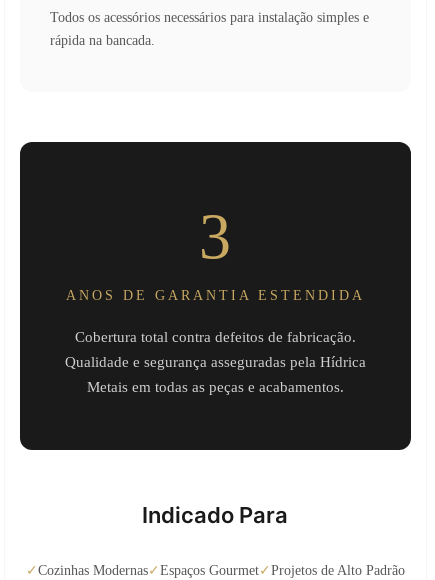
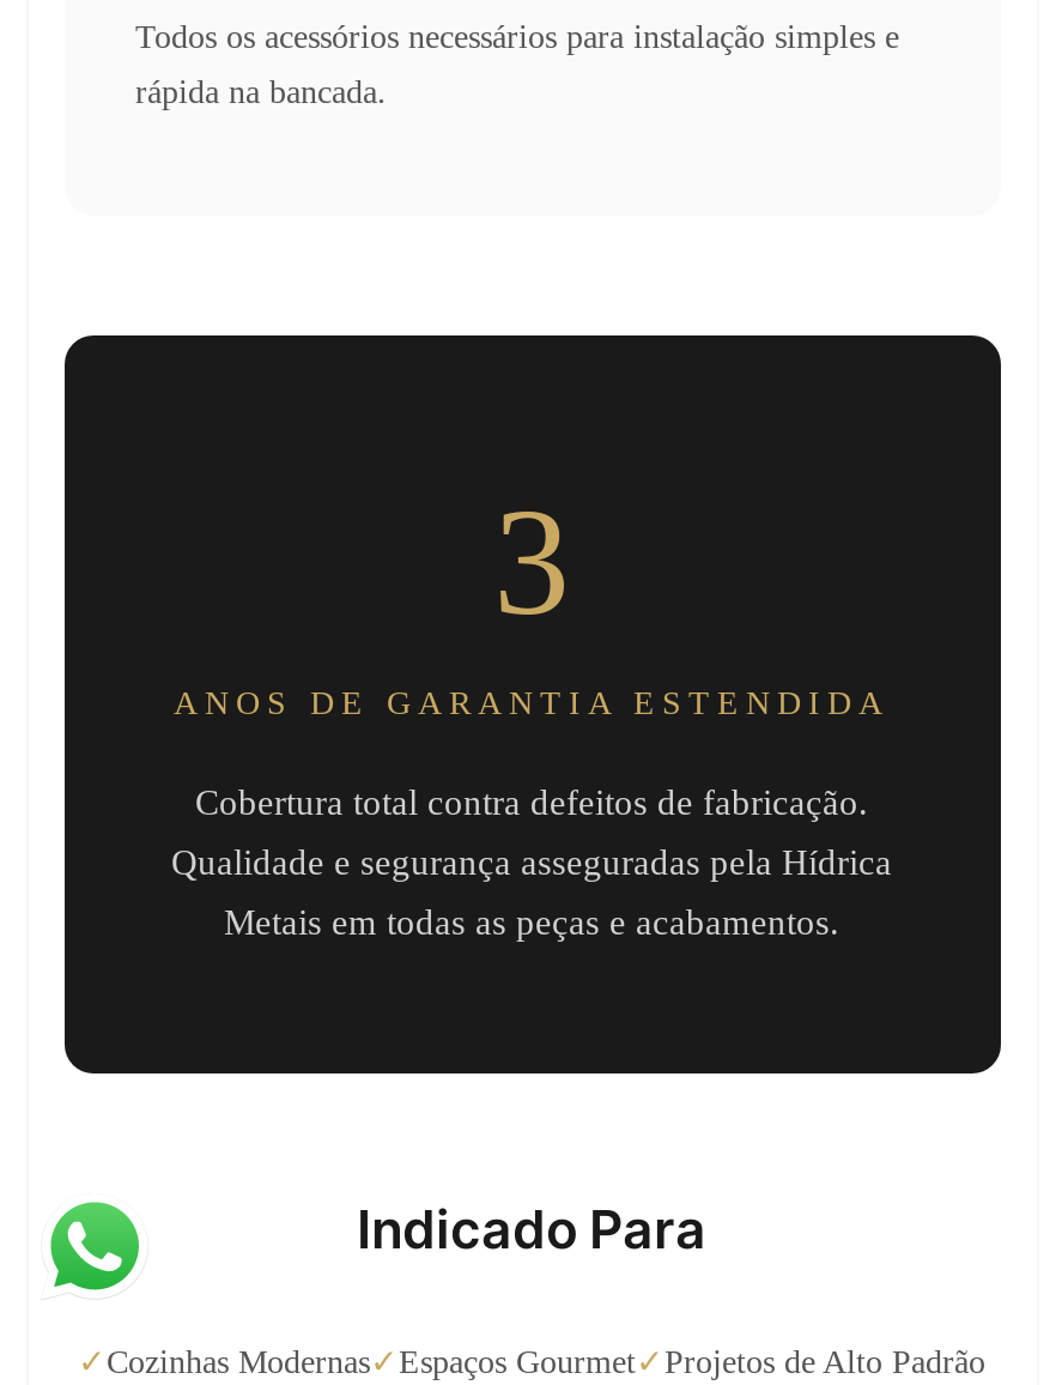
none -> [48,1200,141,1292] [image]

